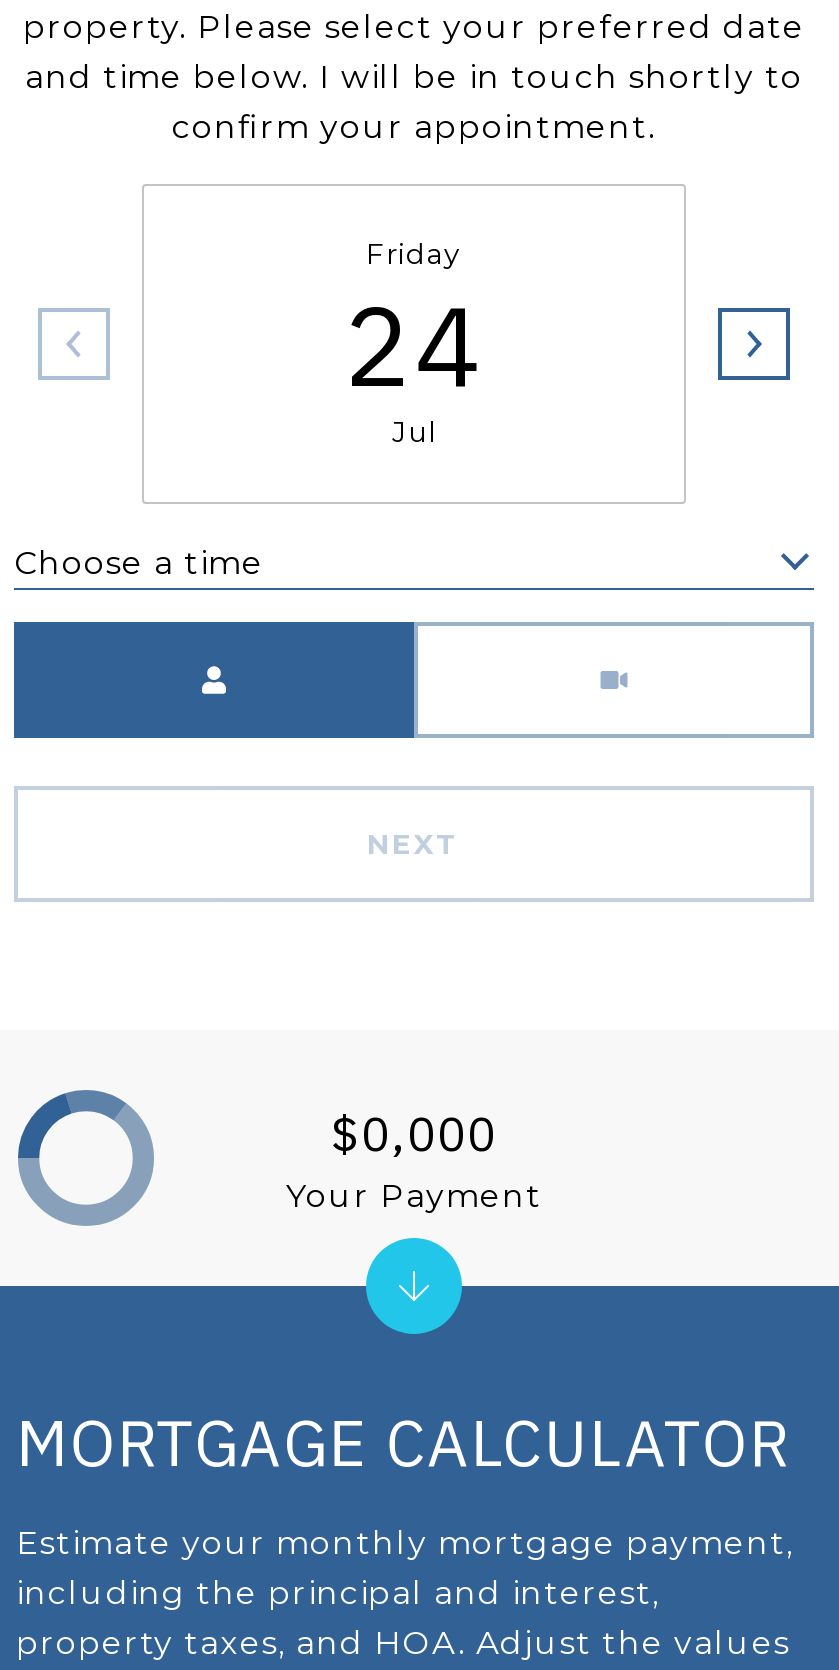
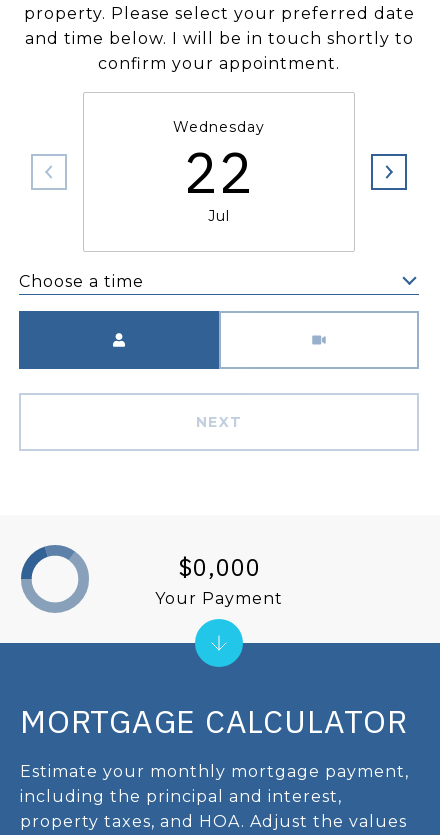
[344,236,484,416] Friday | 24 -> [173,118,265,208] Wednesday | 22

